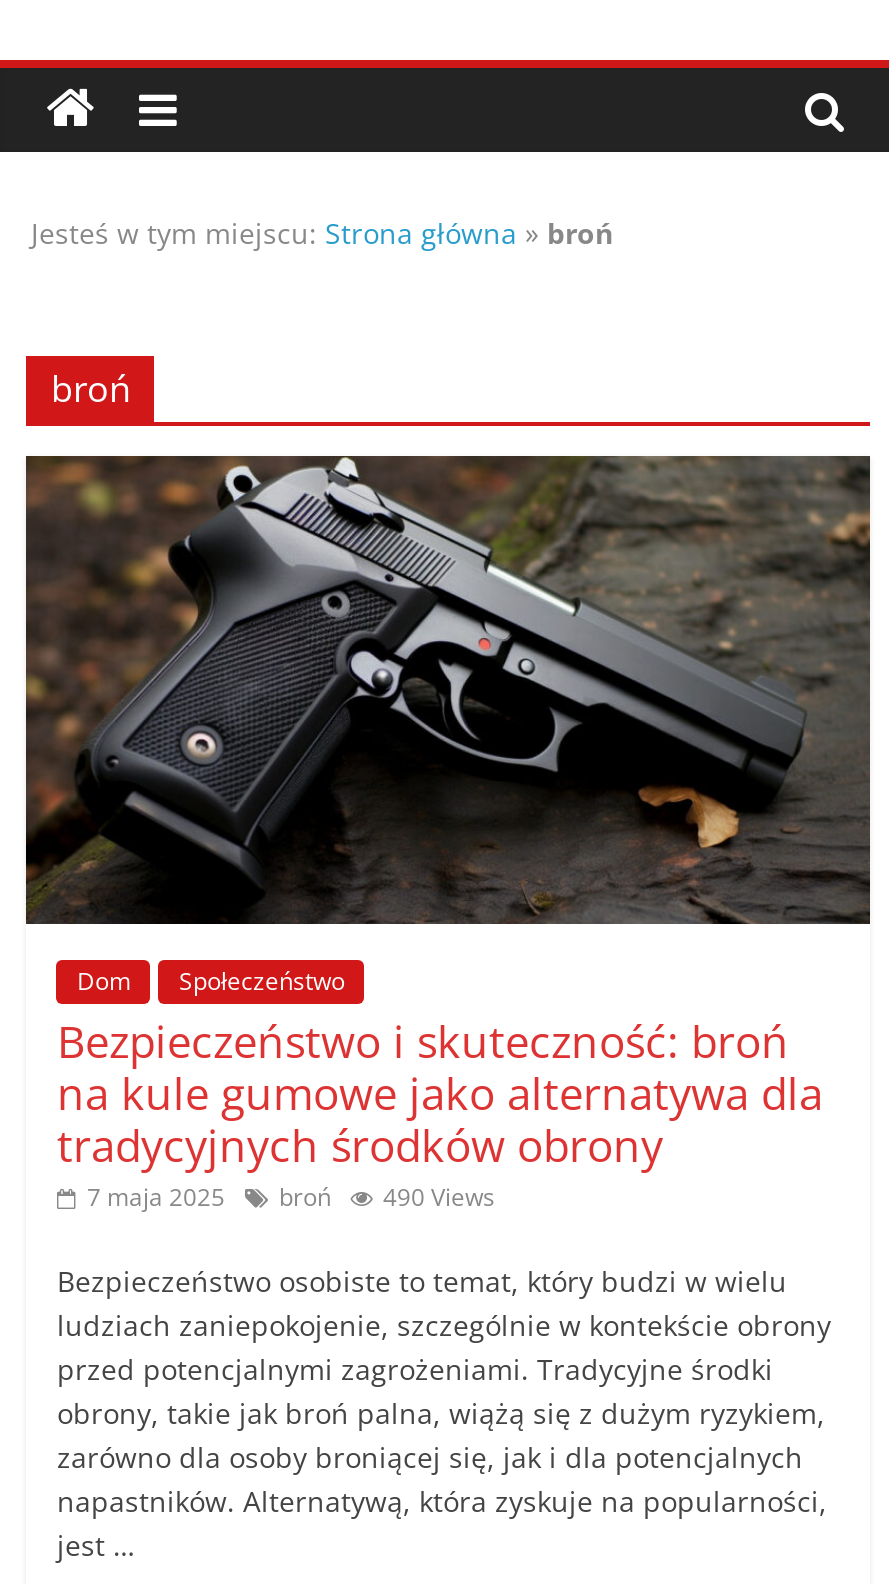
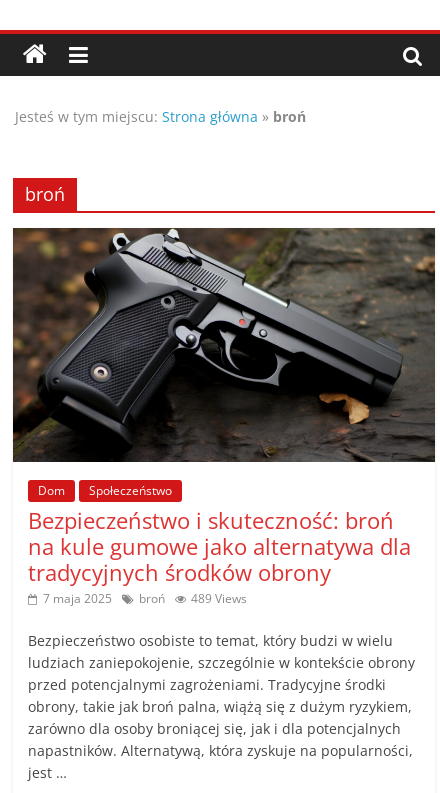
[87,1180,495,1214] 7 maja 2025 broń 490 Views -> [43,590,247,607] 7 maja 2025 broń 489 Views

